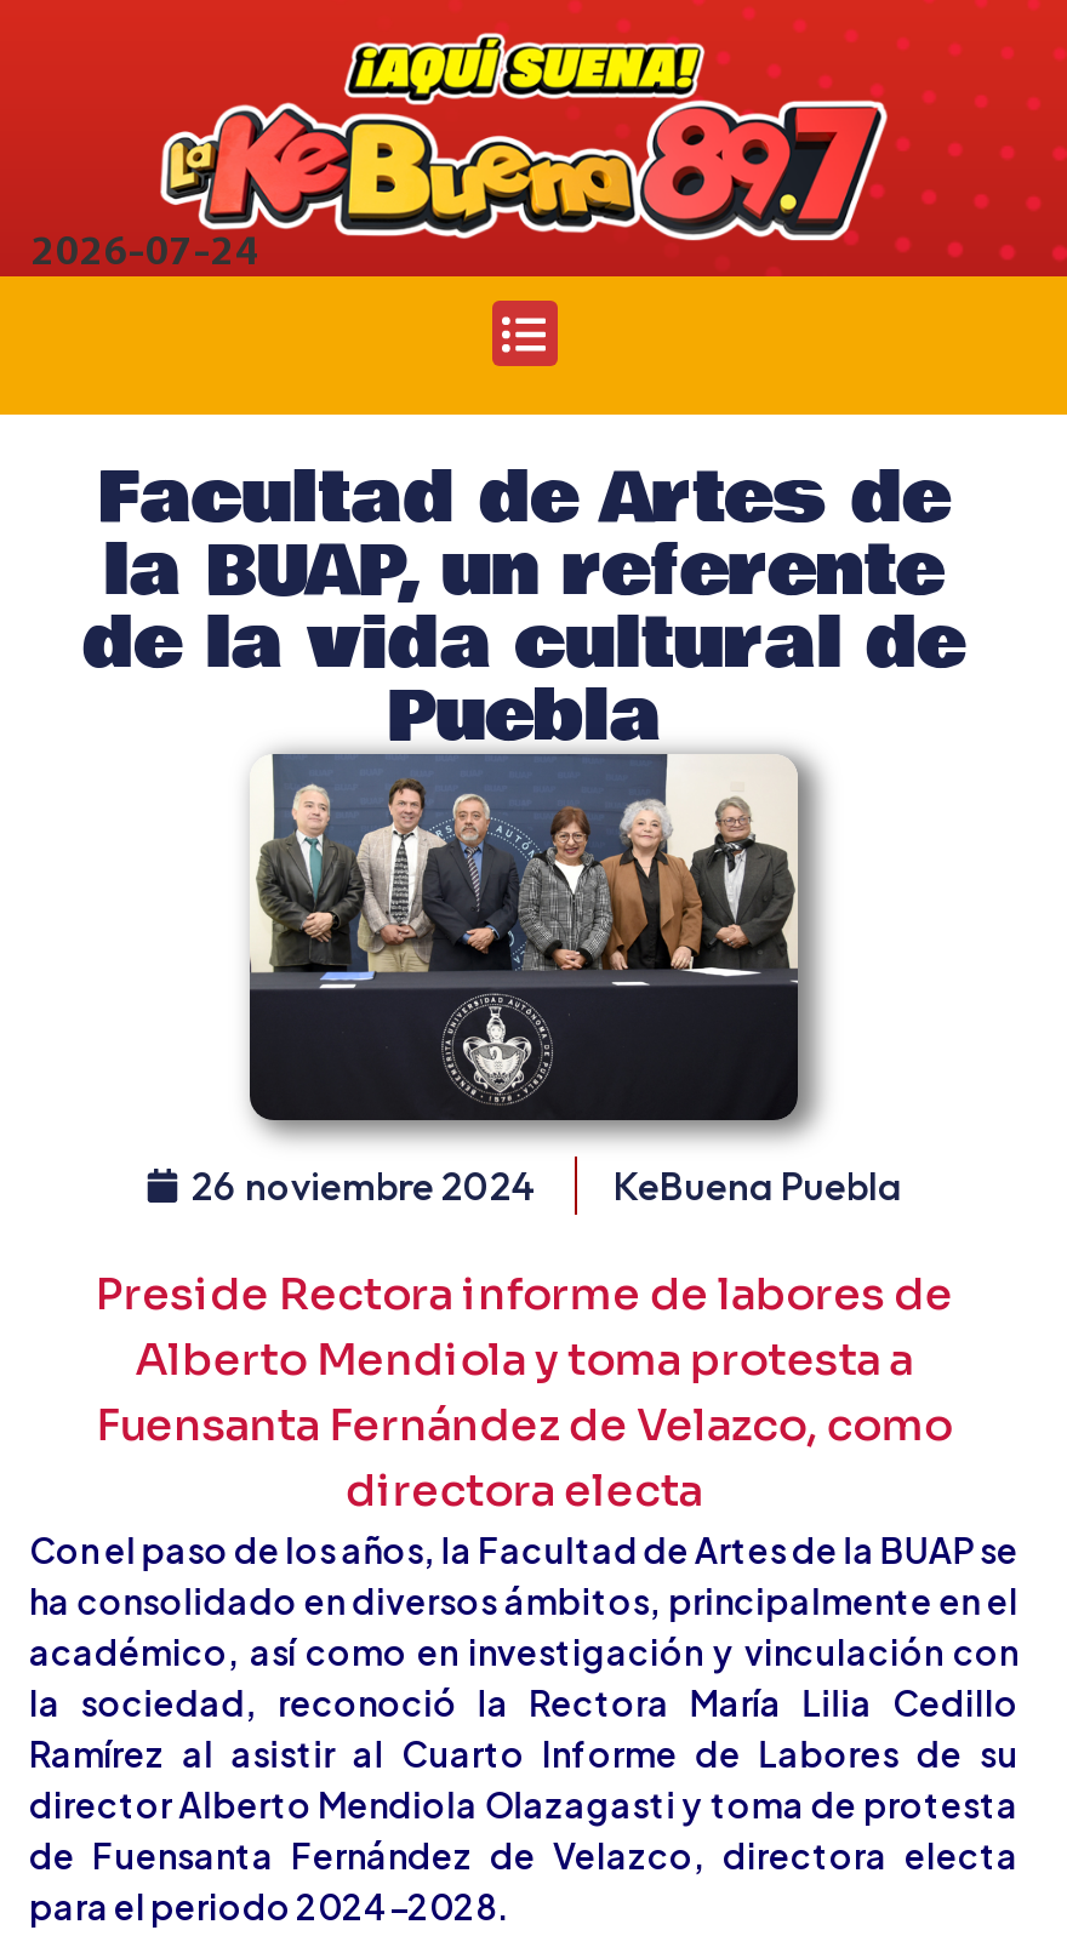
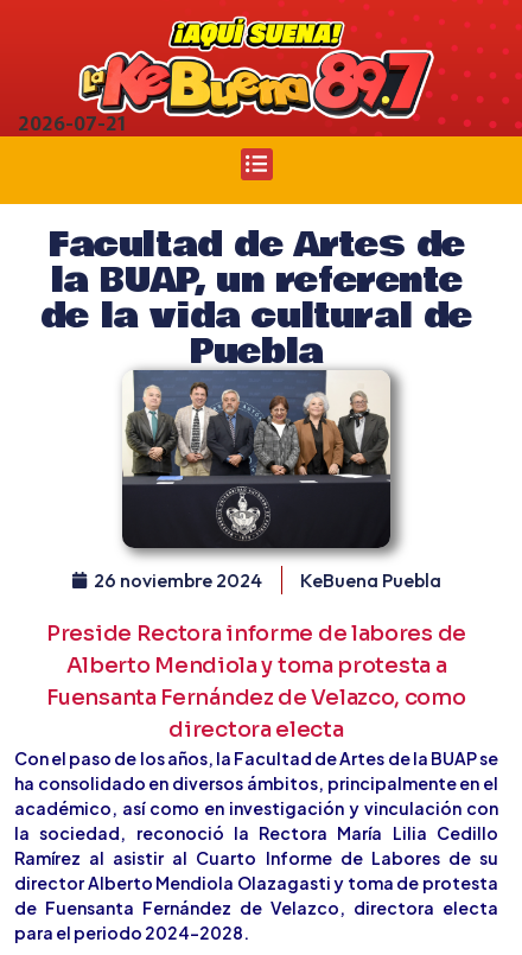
[32,219,259,277] 2026-07-24 -> [18,108,127,136] 2026-07-21

